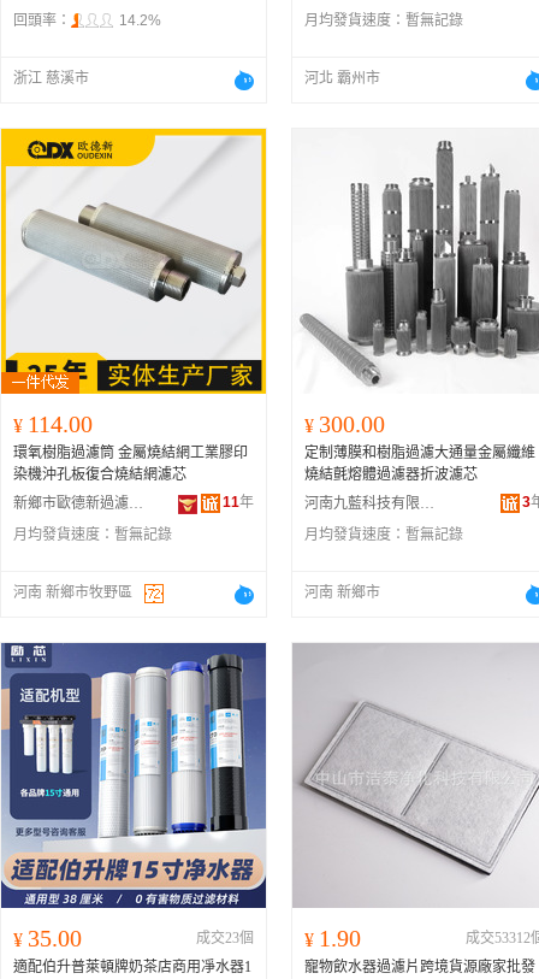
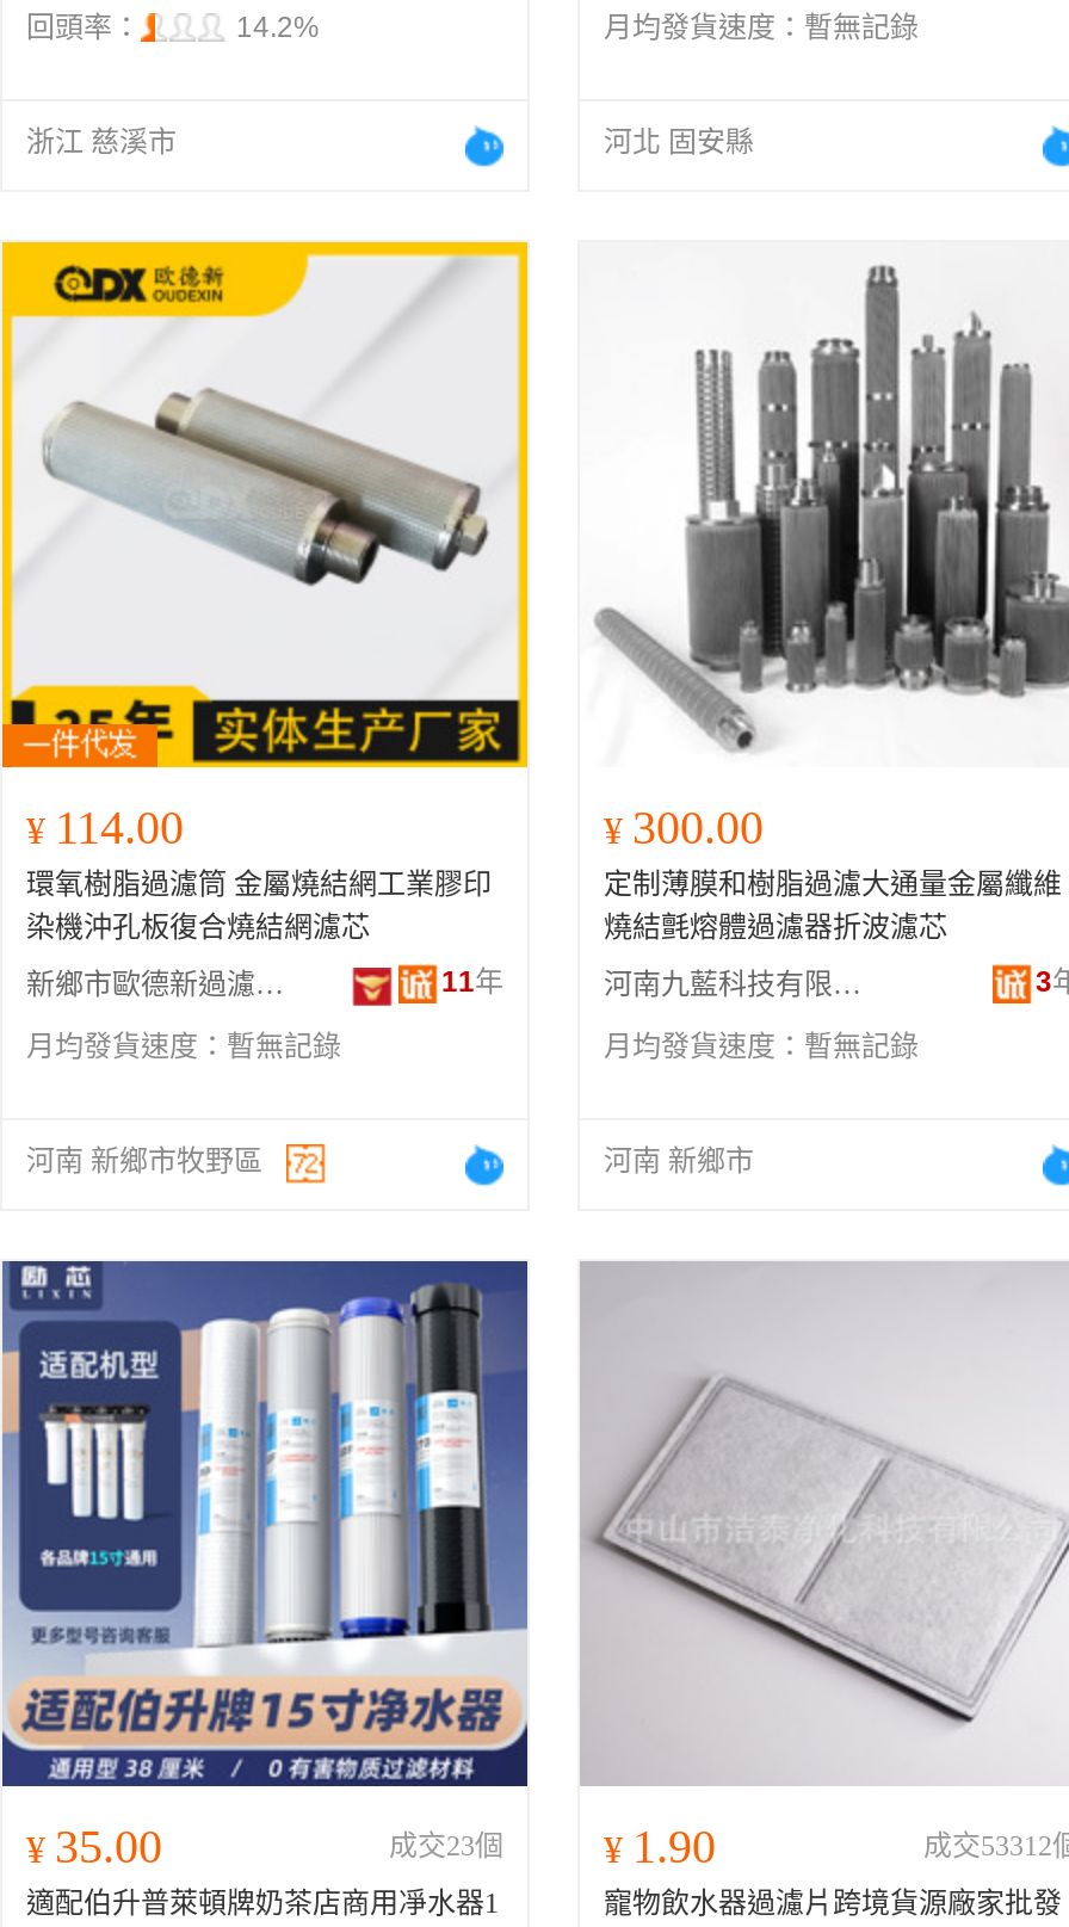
[304,70,380,87] 河北 霸州市 -> [604,125,754,159] 河北 固安縣

